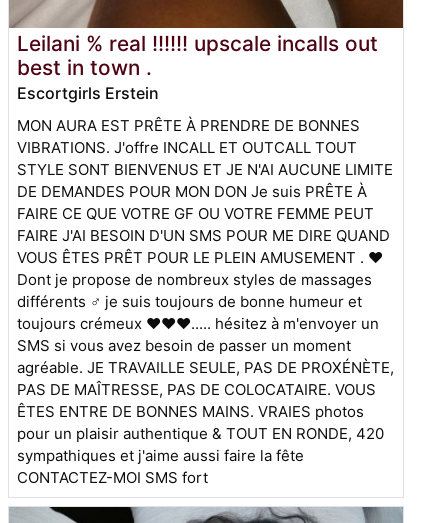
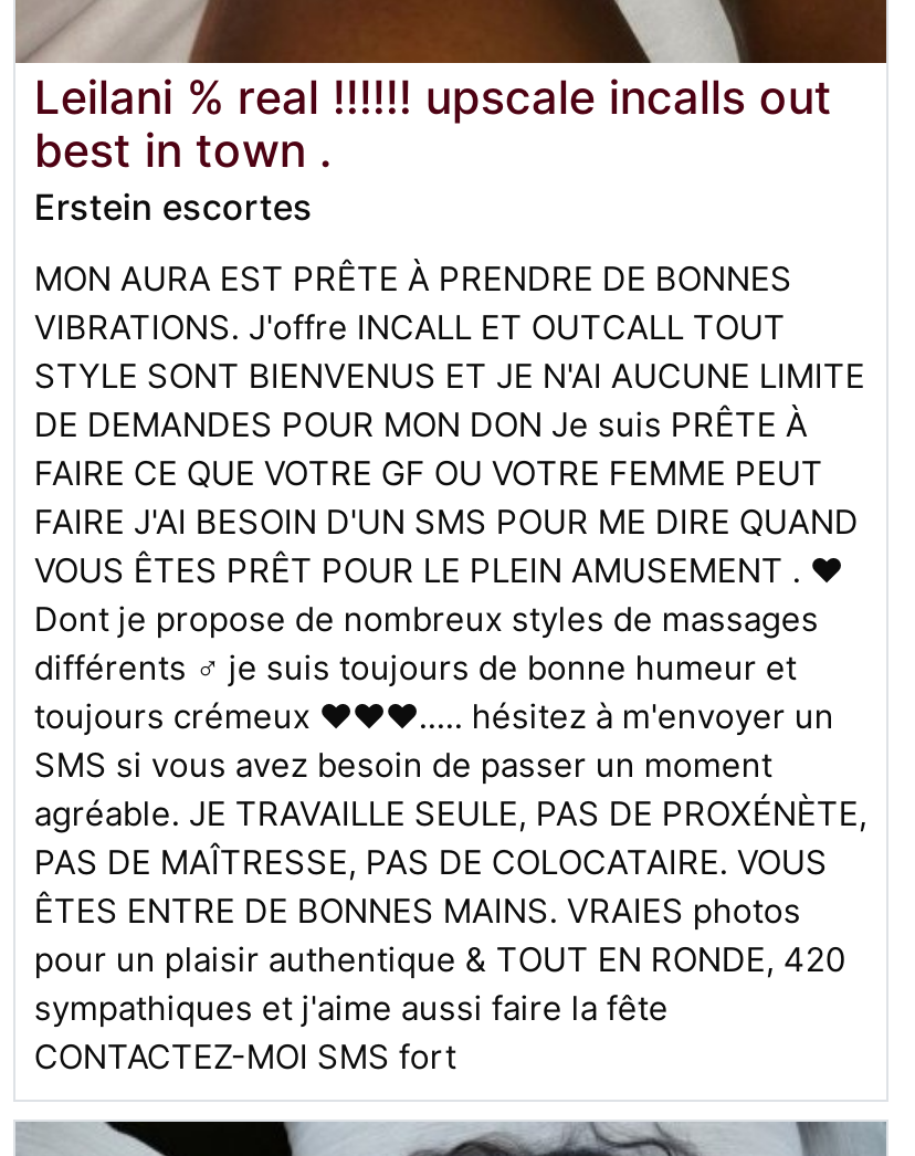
[17,83,159,103] Escortgirls Erstein -> [34,185,313,229] Erstein escortes

